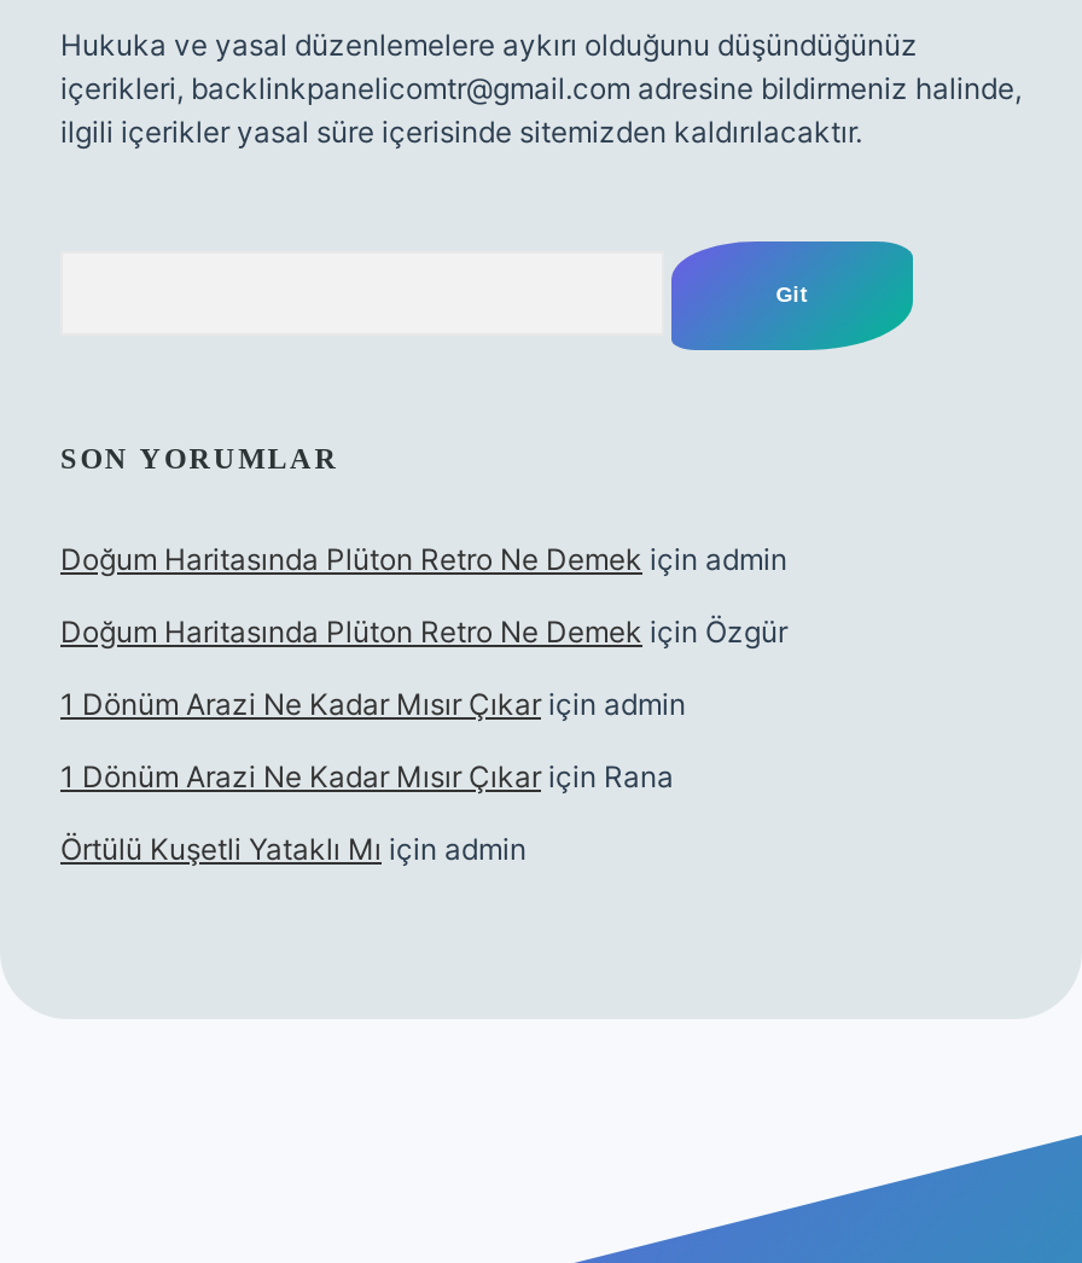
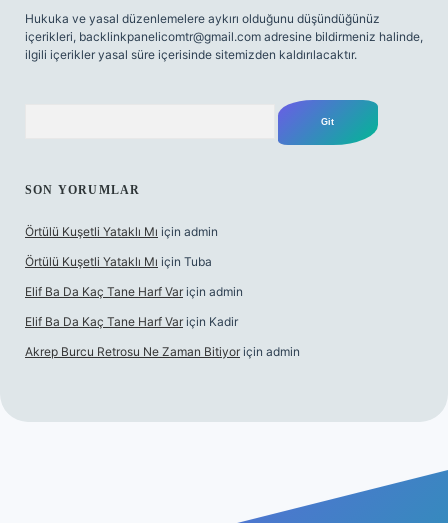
[60,541,787,795] Doğum Haritasında Plüton Retro Ne Demek için admin | Doğum Haritasında Plüton Retro Ne Demek için Özgür | 1 Dönüm Arazi Ne Kadar Mısır Çıkar için admin | 1 Dönüm Arazi Ne Kadar Mısır Çıkar için Rana -> none
moved [60,831,527,867] -> [25,224,218,239]: Örtülü Kuşetli Yataklı Mı için admin
none -> [25,254,300,359] Örtülü Kuşetli Yataklı Mı için Tuba | Elif Ba Da Kaç Tane Harf Var için admin | Elif Ba Da Kaç Tane Harf Var için Kadir | Akrep Burcu Retrosu Ne Zaman Bitiyor için admin

